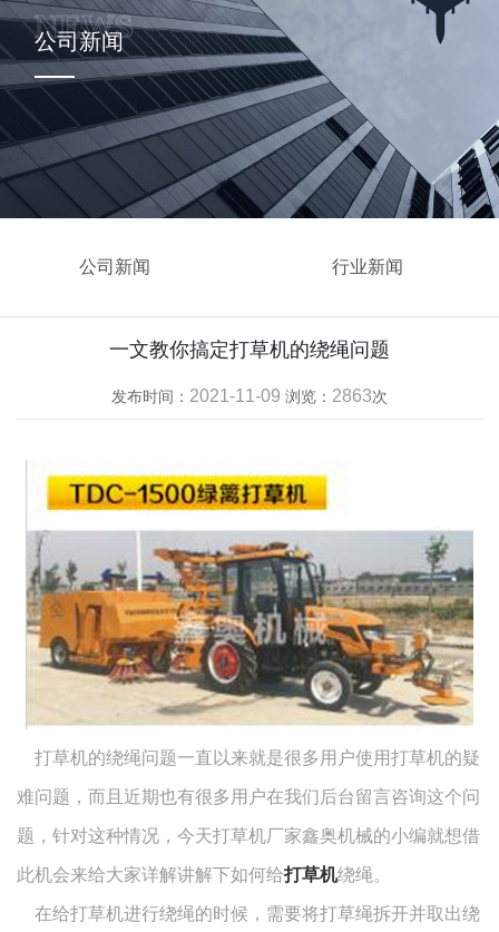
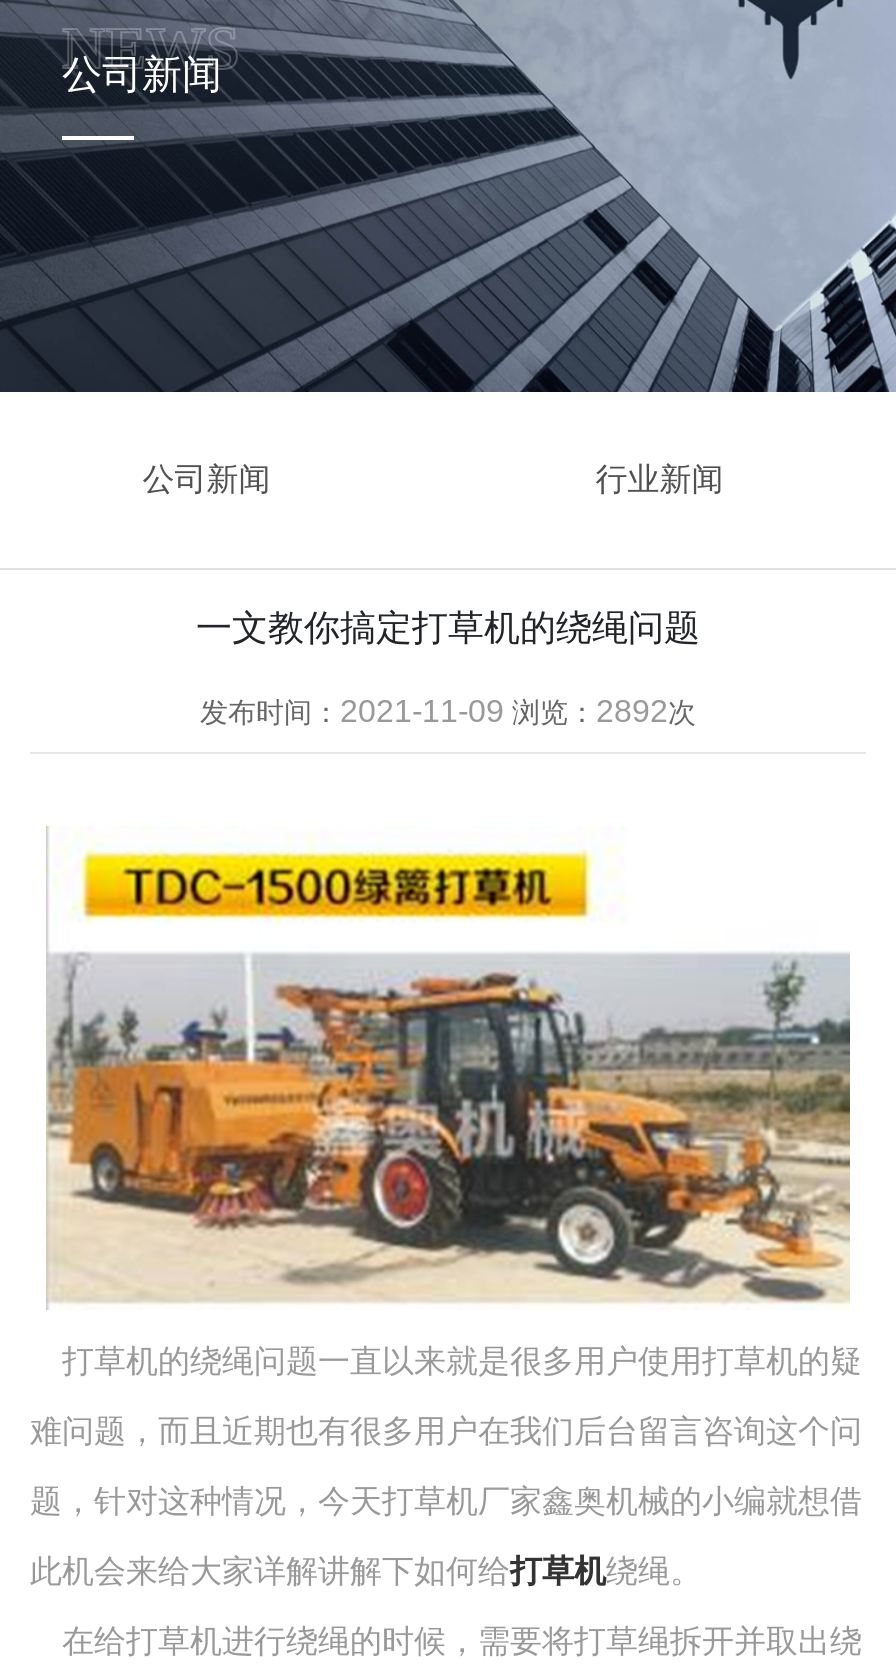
[111,386,388,405] 发布时间：2021-11-09浏览：2863次 -> [200,694,696,728] 发布时间：2021-11-09浏览：2892次

